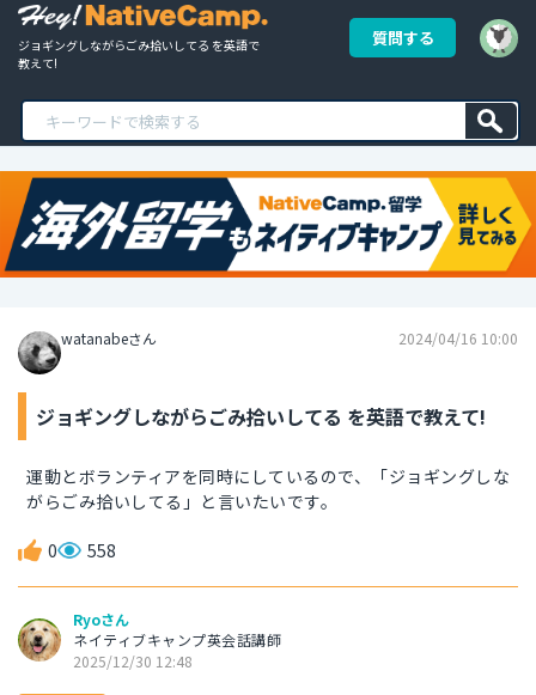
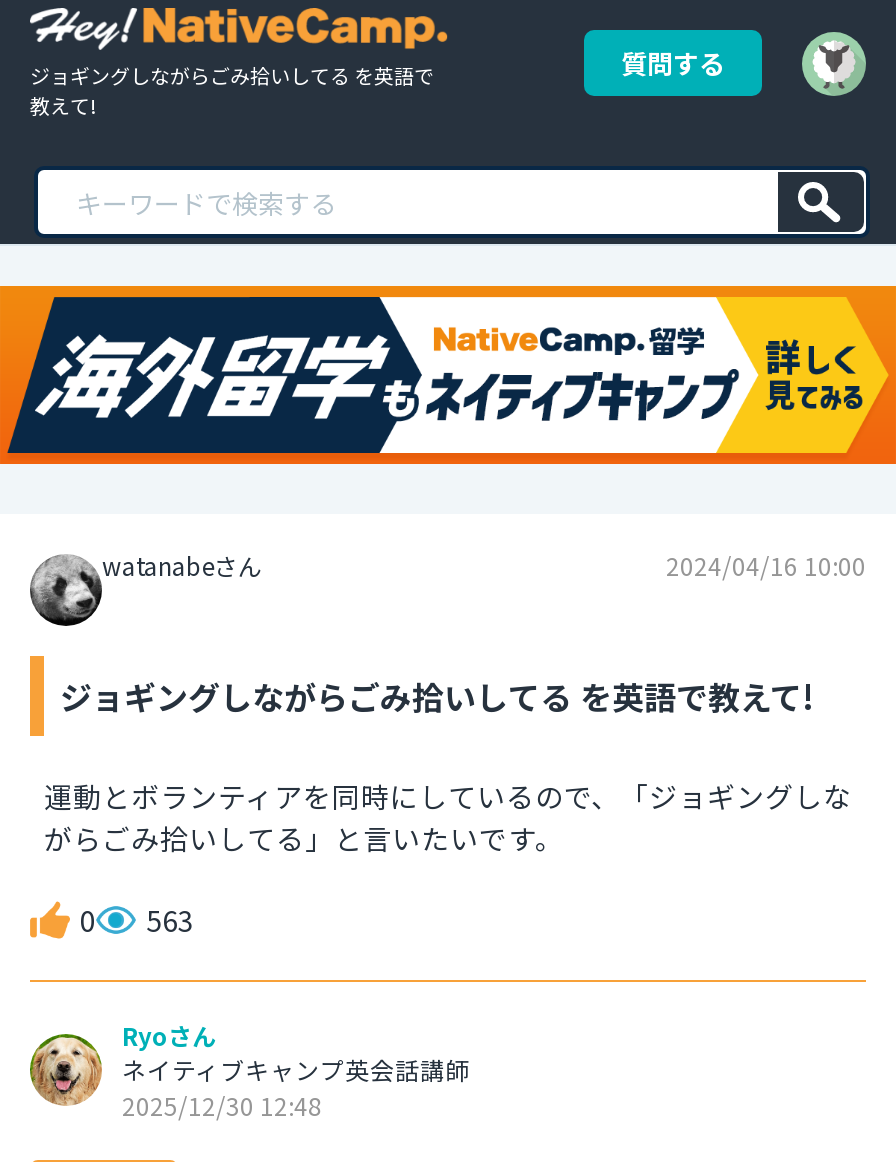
[48,539,116,563] 0 558 -> [80,901,194,941] 0 563

